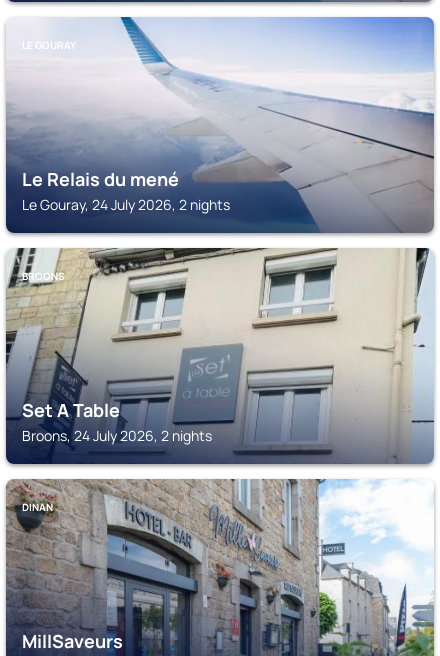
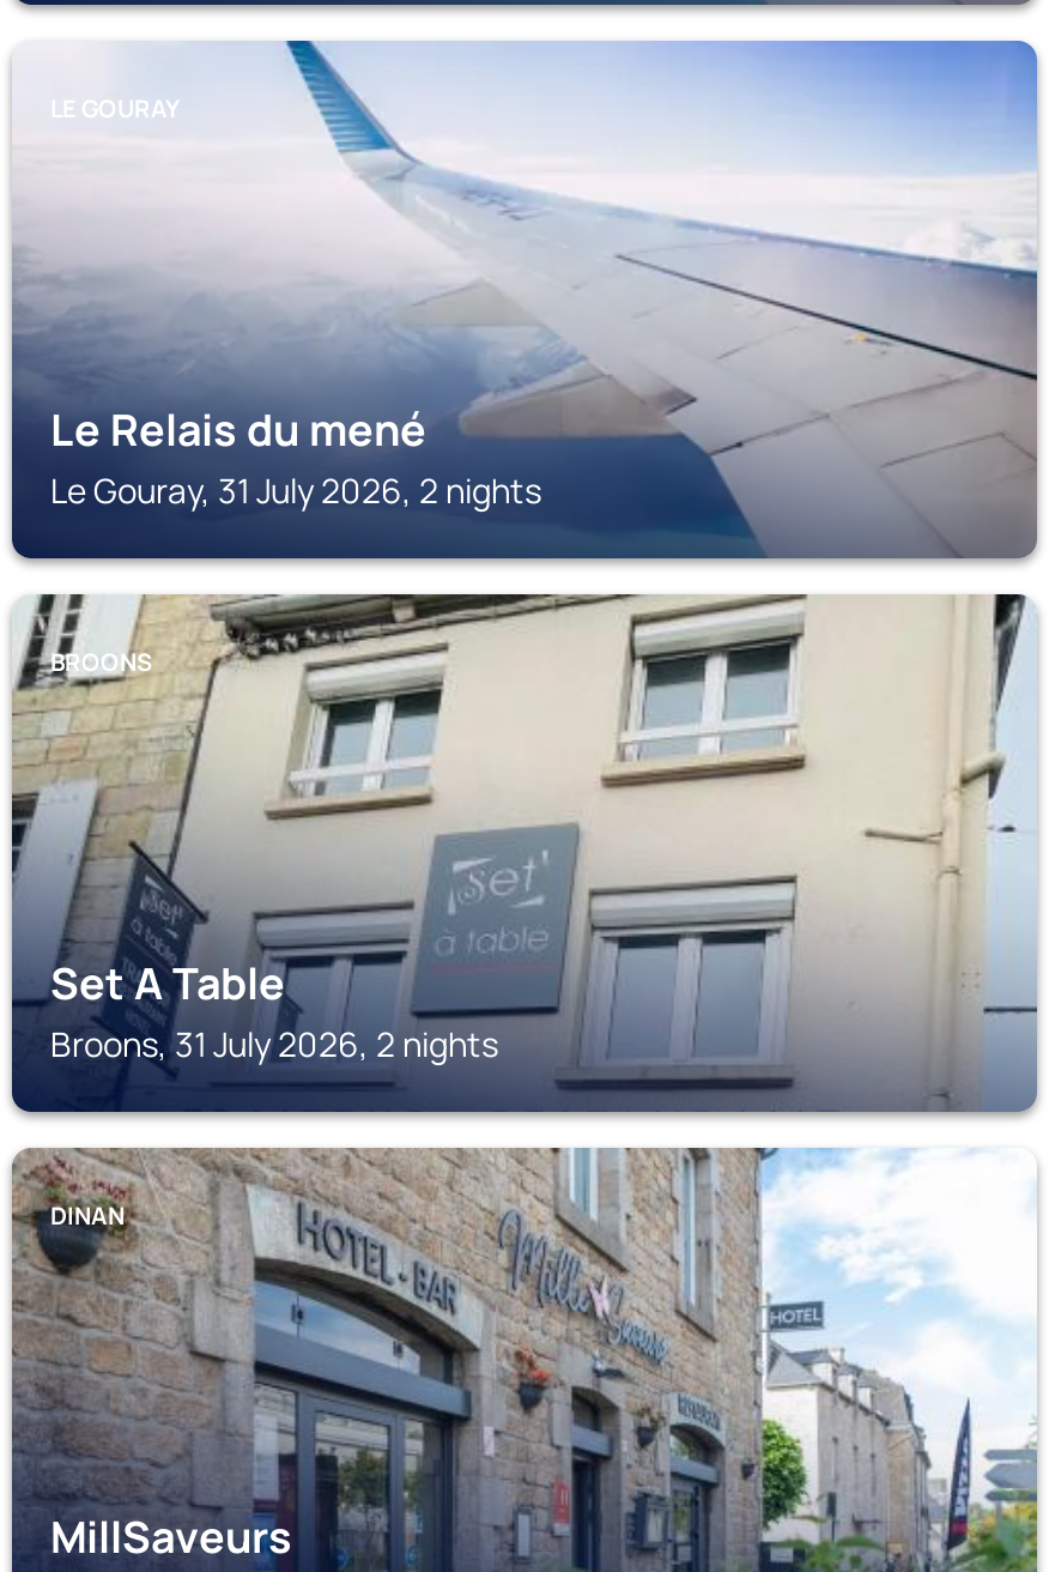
[22,195,230,214] Le Gouray, 24 July 2026, 2 nights -> [50,467,541,513] Le Gouray, 31 July 2026, 2 nights
[22,426,212,445] Broons, 24 July 2026, 2 nights -> [50,1021,498,1066] Broons, 31 July 2026, 2 nights

